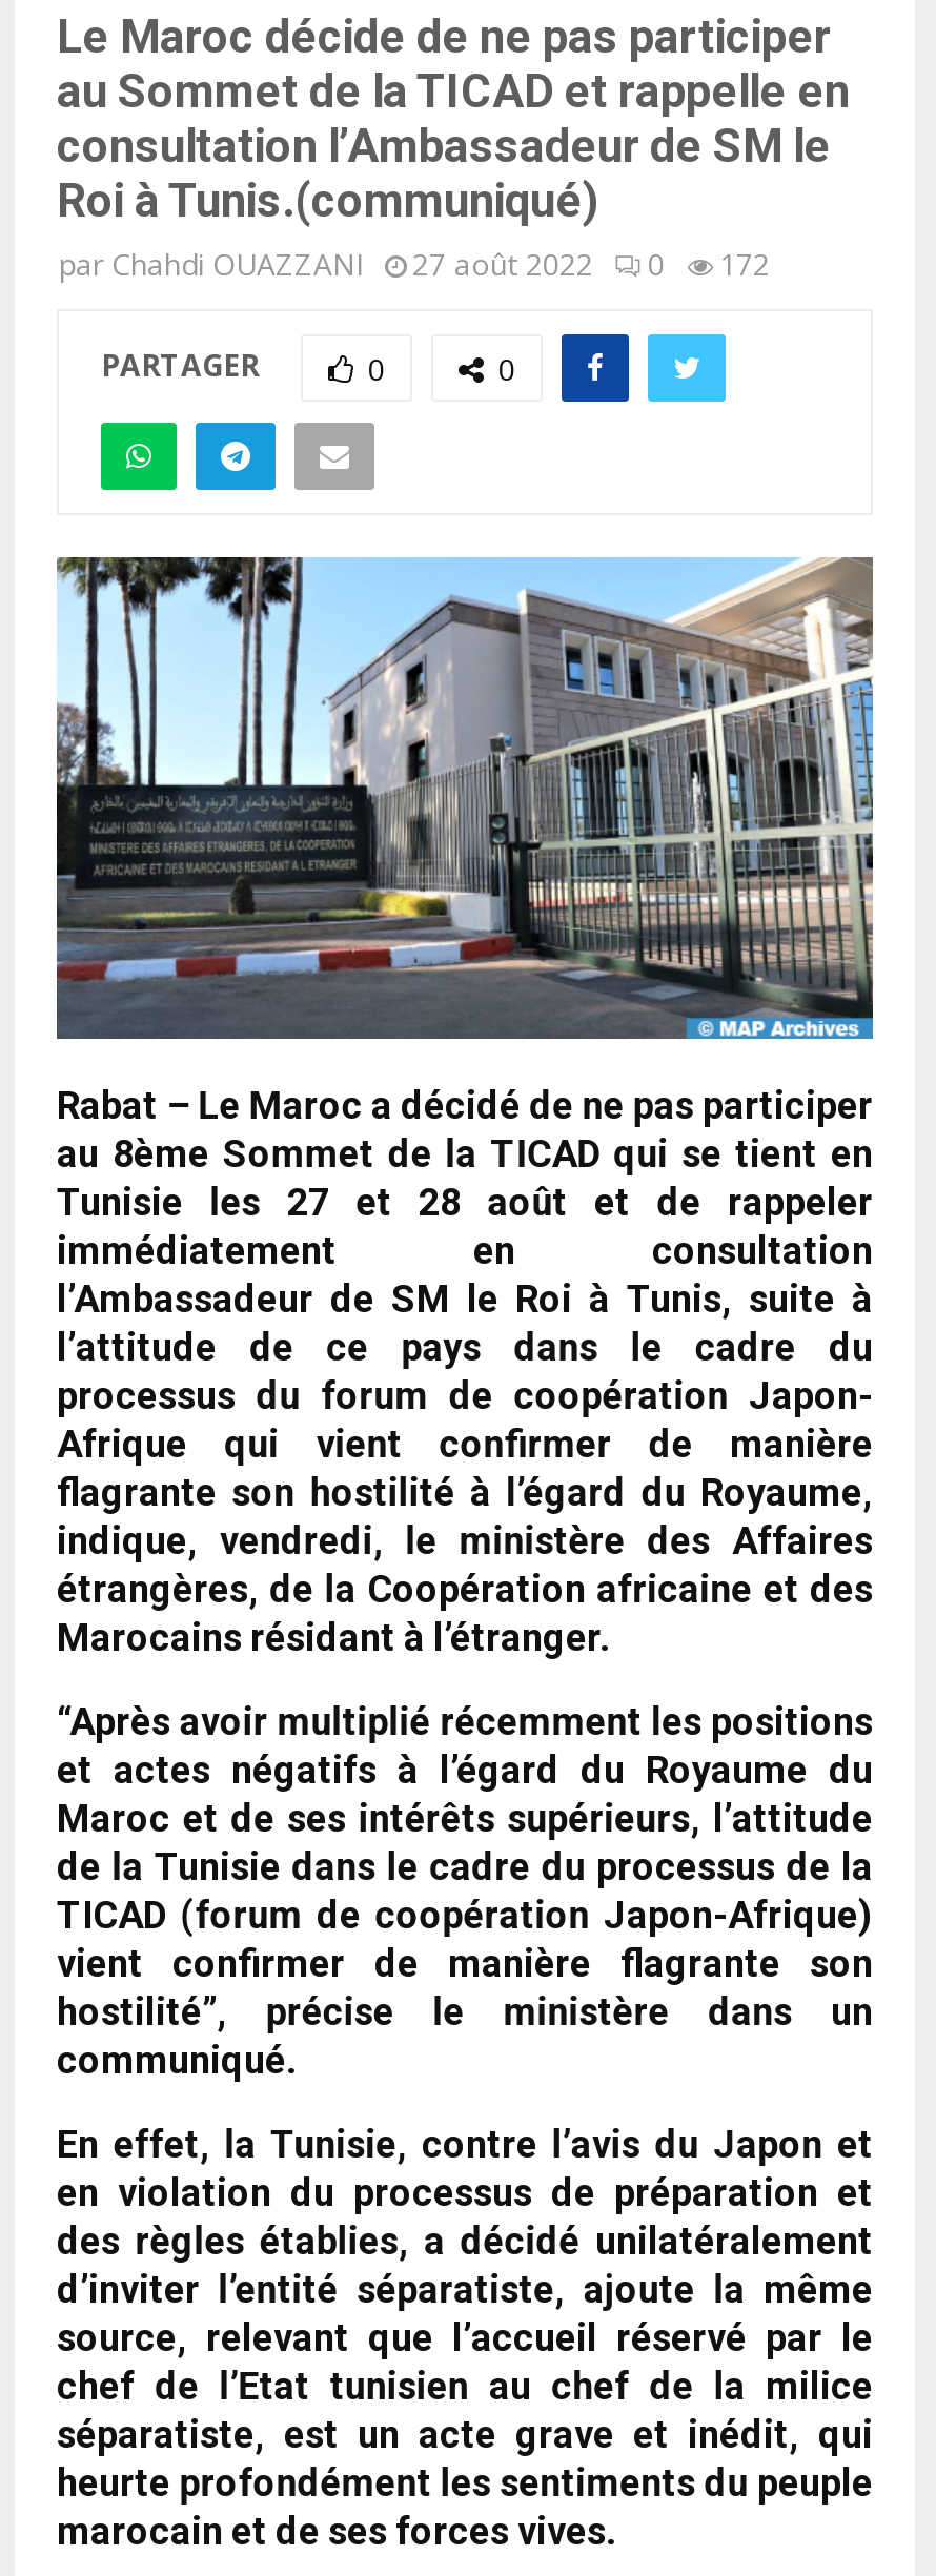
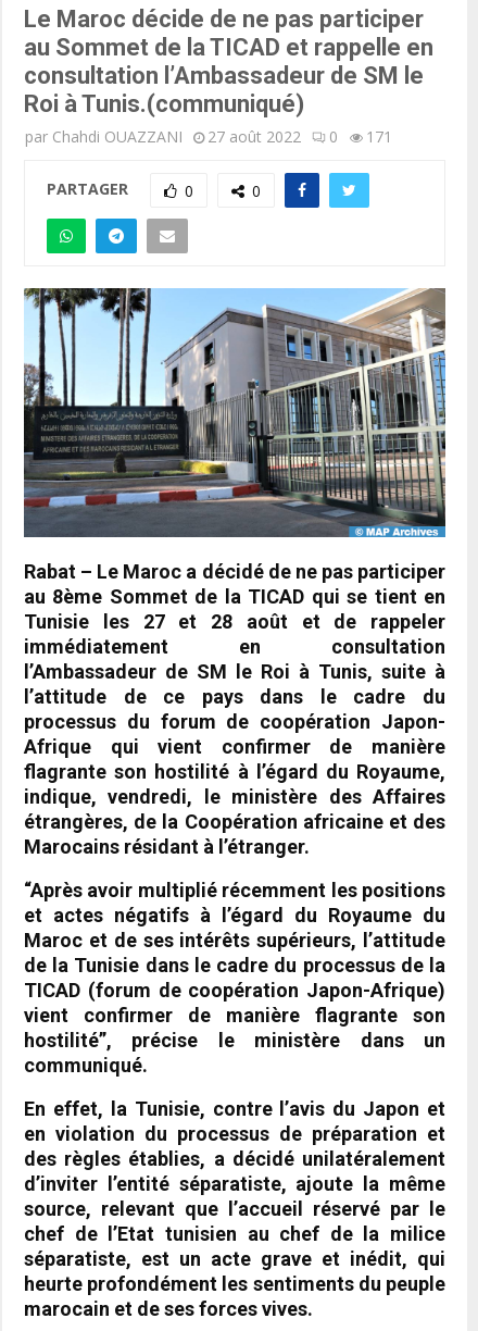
[59,244,770,284] par Chahdi OUAZZANI 27 août 2022 0 172 -> [25,126,392,147] par Chahdi OUAZZANI 27 août 2022 0 171

